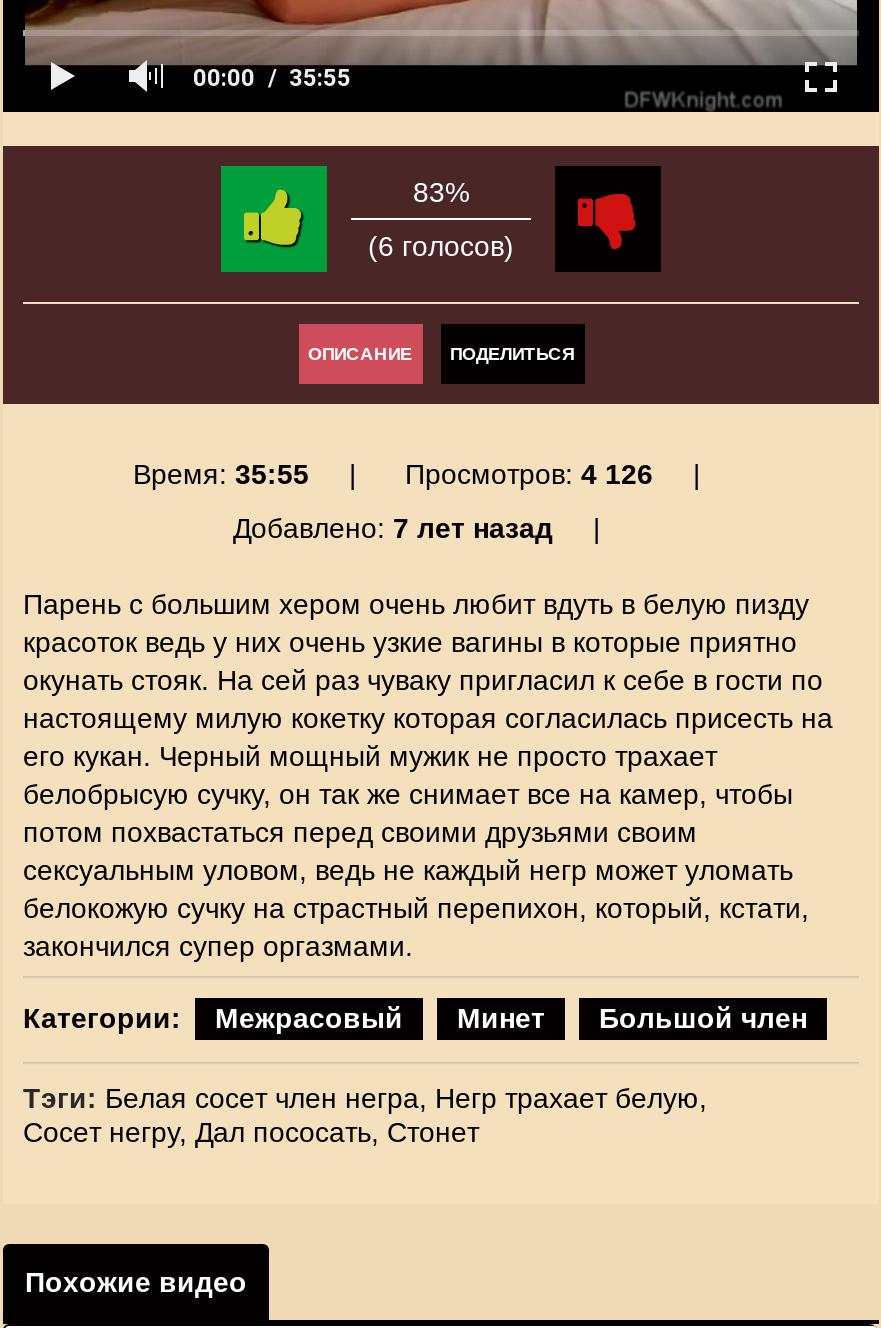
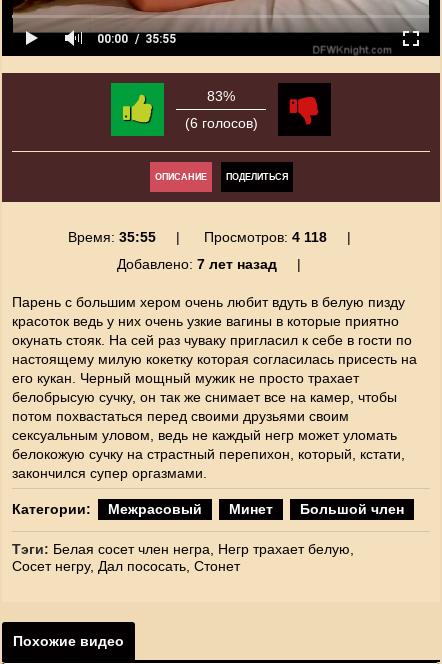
[405,458,653,490] Просмотров: 4 126 -> [203,229,326,245] Просмотров: 4 118

